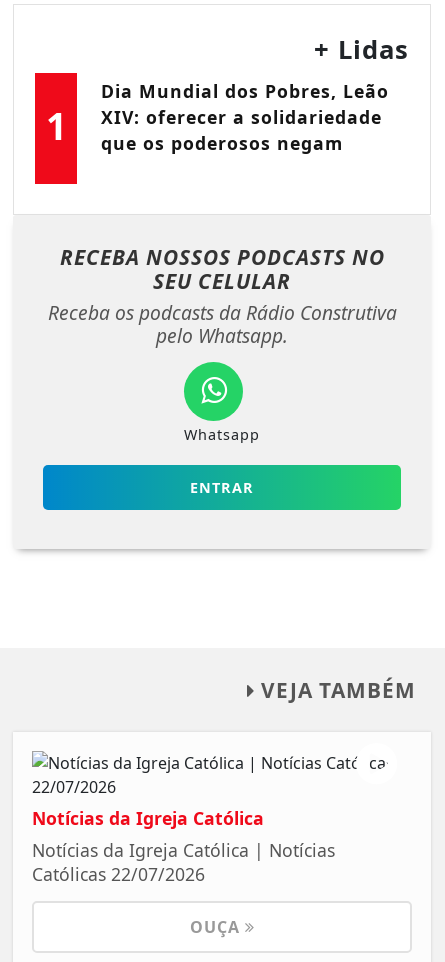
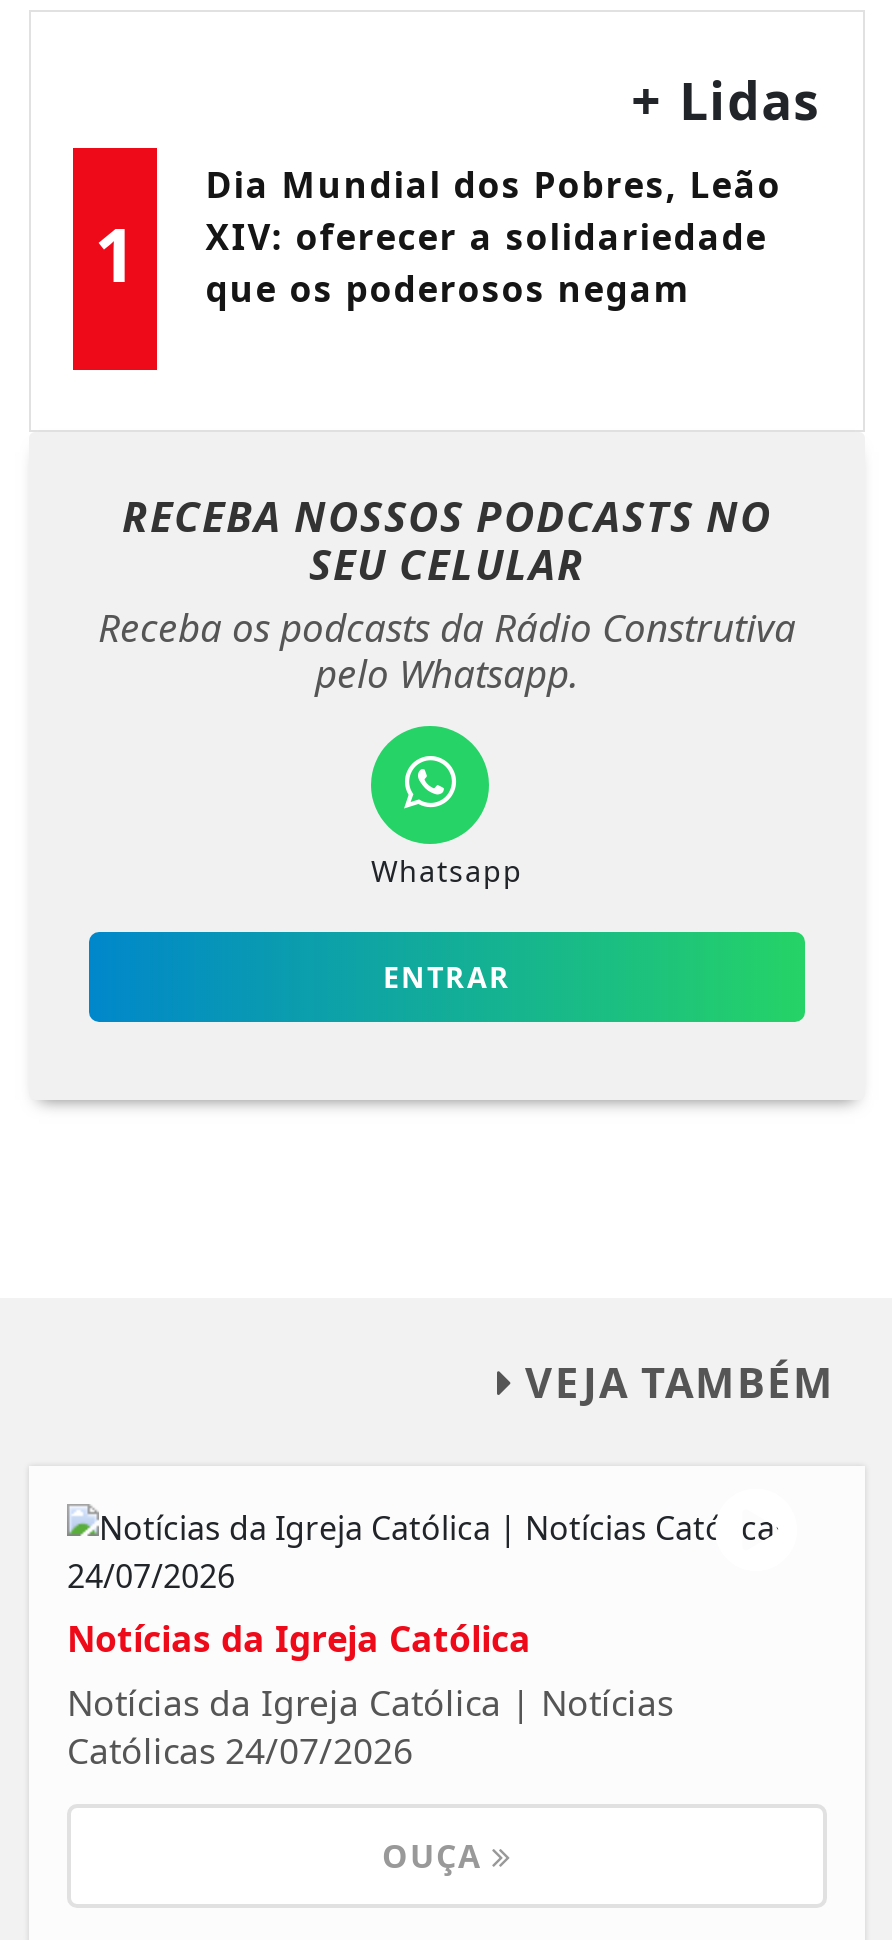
[32,862,205,886] Católicas 22/07/2026 -> [67,1725,413,1773] Católicas 24/07/2026

